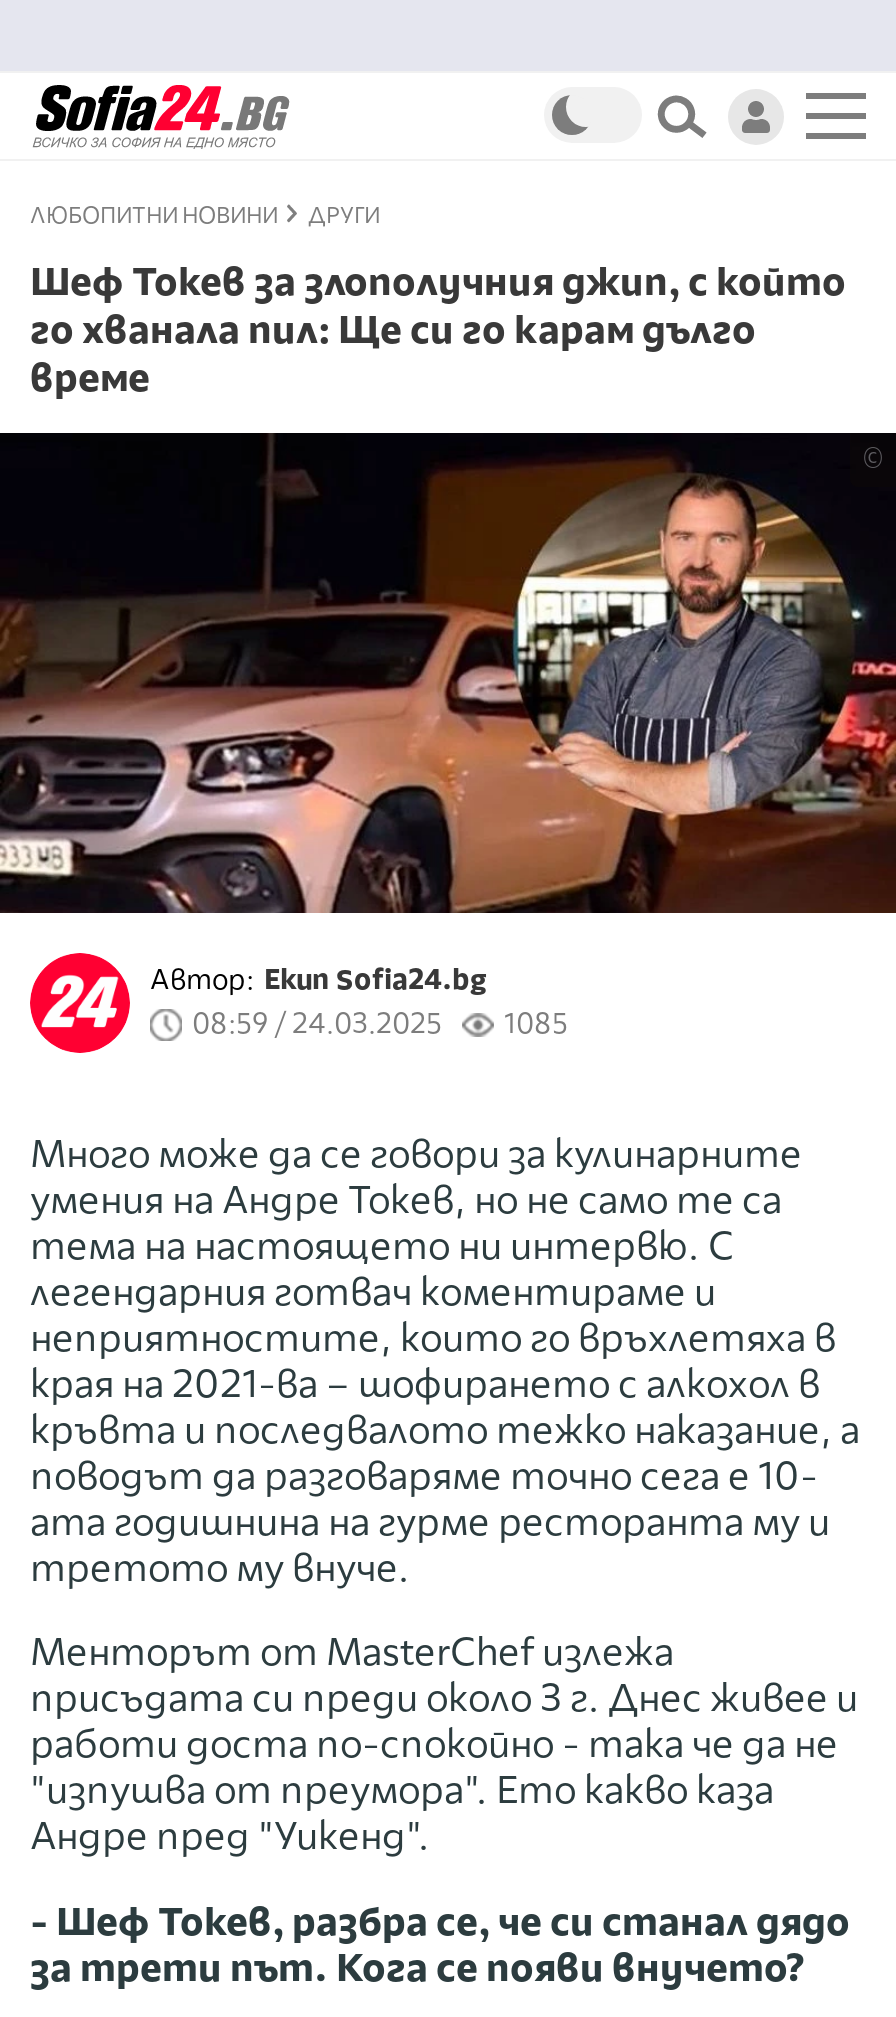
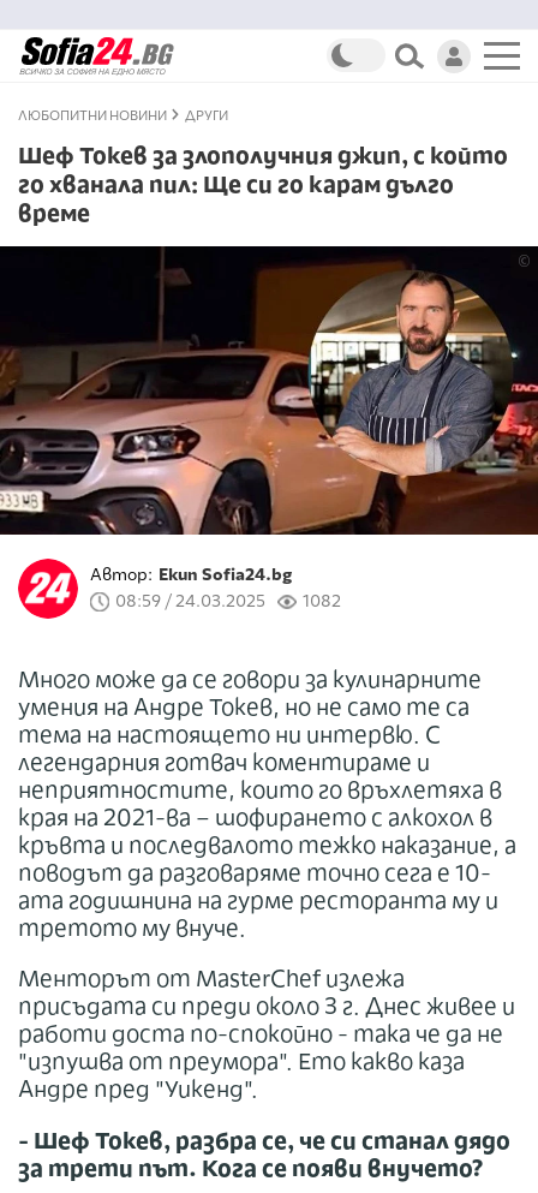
[192,1007,568,1041] 08:59 / 24.03.2025 1085 -> [115,591,341,612] 08:59 / 24.03.2025 1082

